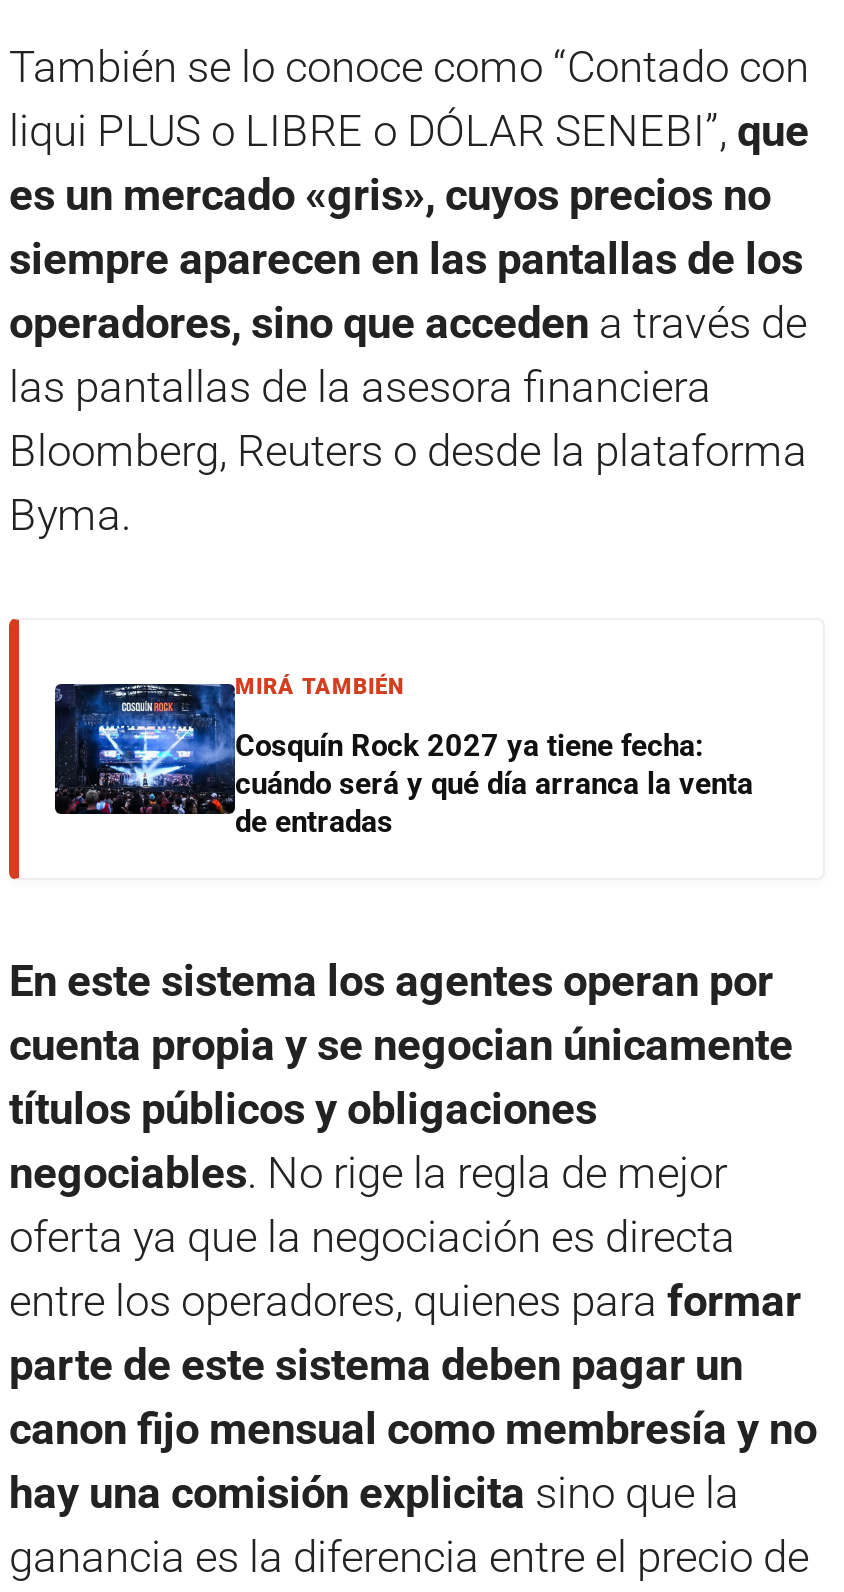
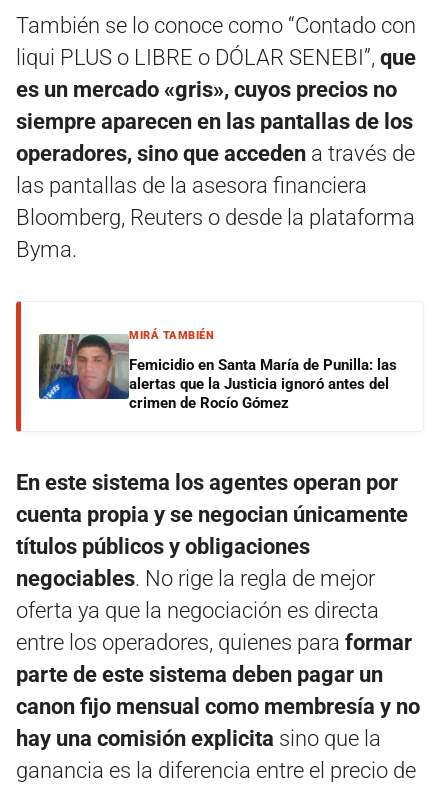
[53,682,753,840] [image] | Cosquín Rock 2027 ya tiene fecha: | cuándo será y qué día arranca la venta | de entradas -> [38,333,397,412] [image] | Femicidio en Santa María de Punilla: las | alertas que la Justicia ignoró antes del | crimen de Rocío Gómez

